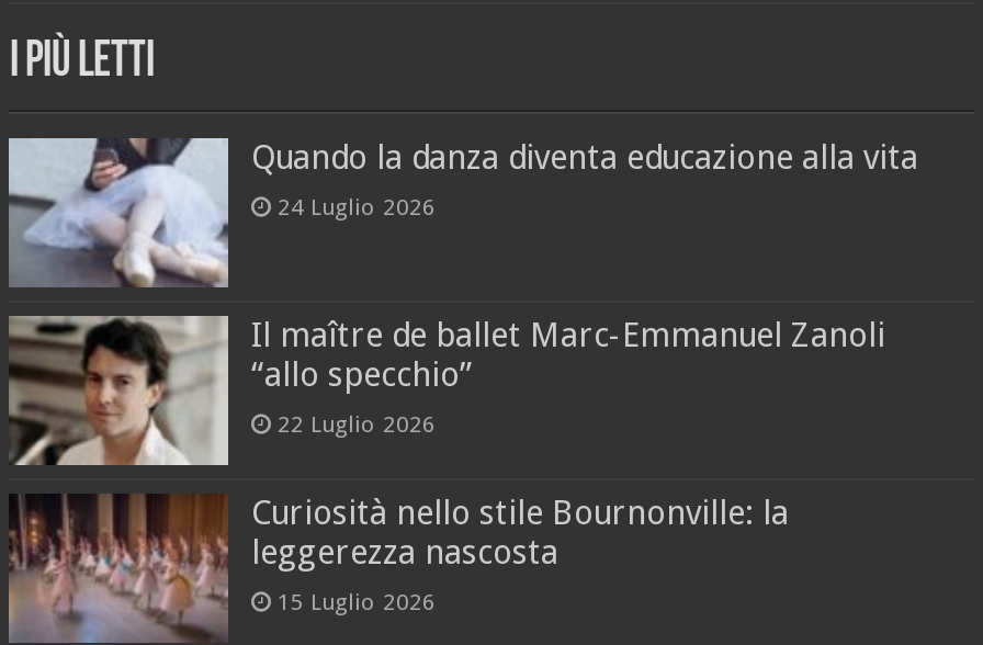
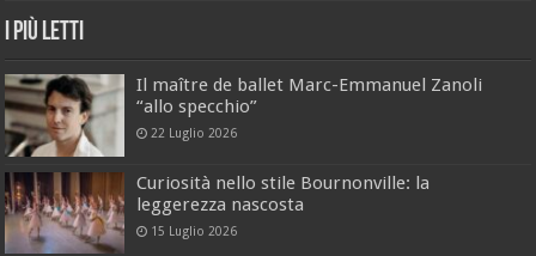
[7,136,918,287] [image] | Quando la danza diventa educazione alla vita | 24 Luglio 2026 -> none

